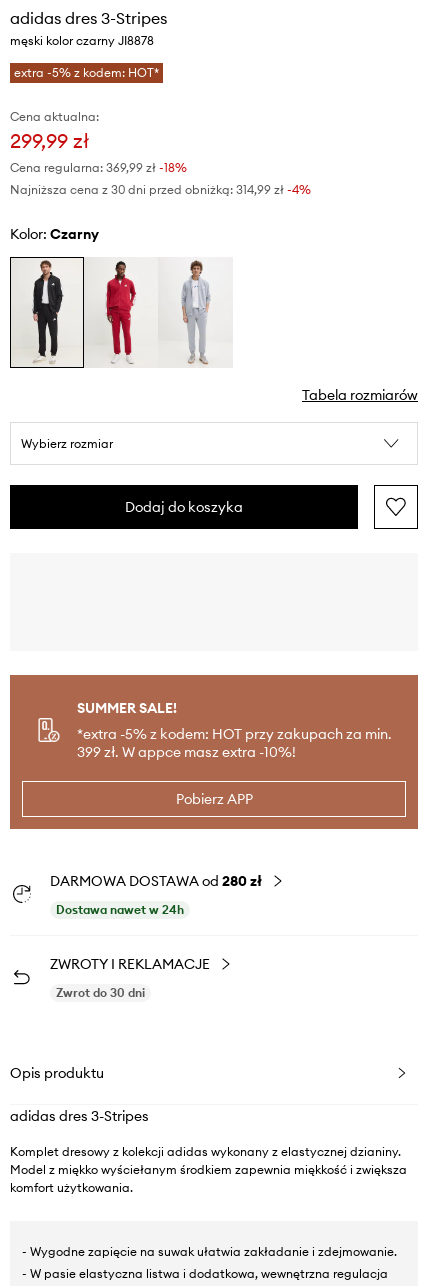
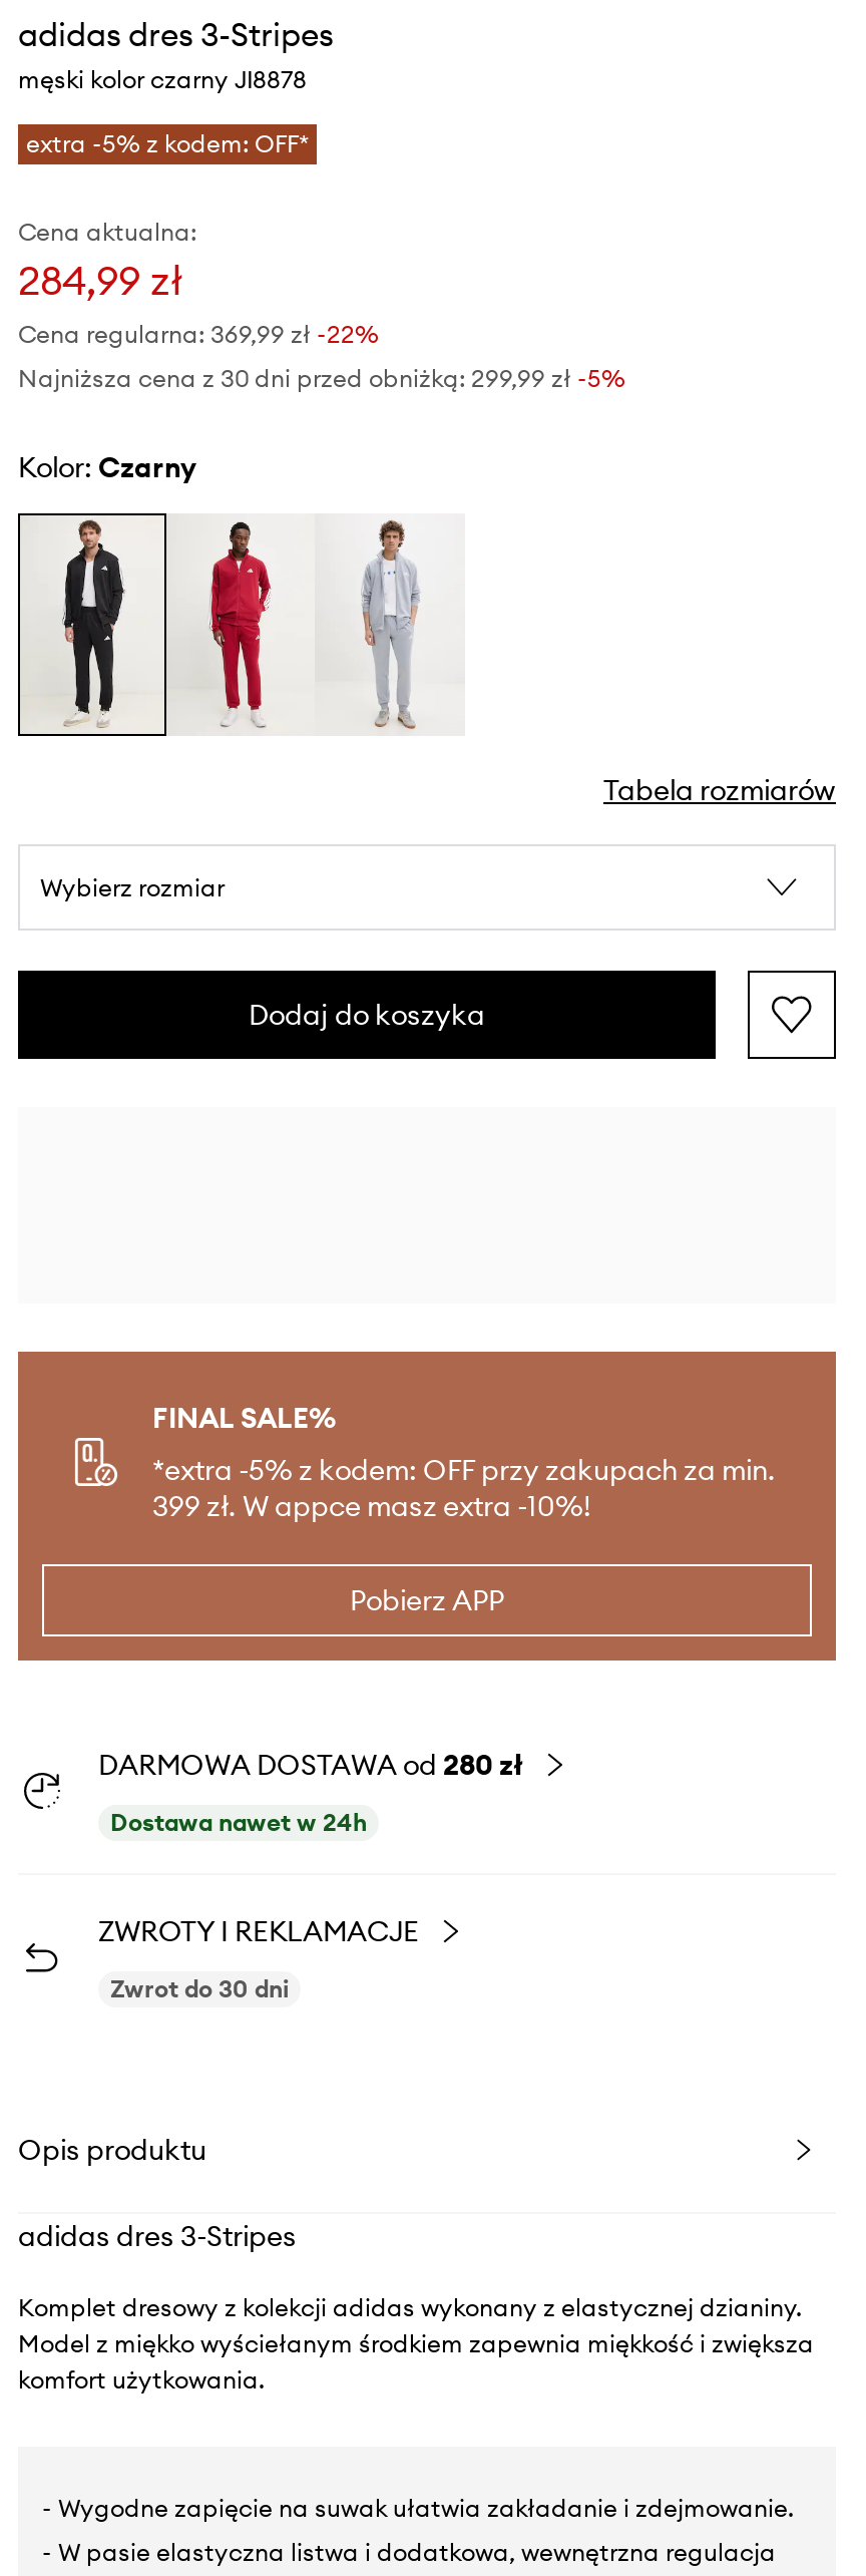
[14,65,159,80] extra -5% z kodem: HOT* -> [26,128,309,158] extra -5% z kodem: OFF*
[10,128,89,153] 299,99 zł -> [18,255,182,305] 284,99 zł
[10,160,187,175] Cena regularna: 369,99 zł -18% -> [18,319,379,349] Cena regularna: 369,99 zł -22%
[10,182,311,197] Najniższa cena z 30 dni przed obniżką: 314,99 zł -4% -> [18,363,625,393] Najniższa cena z 30 dni przed obniżką: 299,99 zł -5%
[77,699,392,743] SUMMER SALE! | *extra -5% z kodem: HOT przy zakupach za min. -> [152,1400,776,1488] FINAL SALE% | *extra -5% z kodem: OFF przy zakupach za min.

